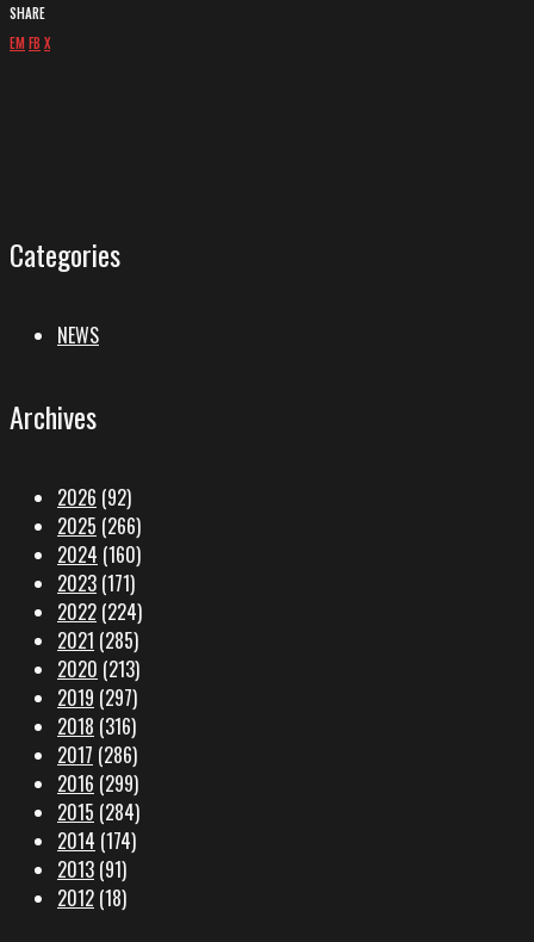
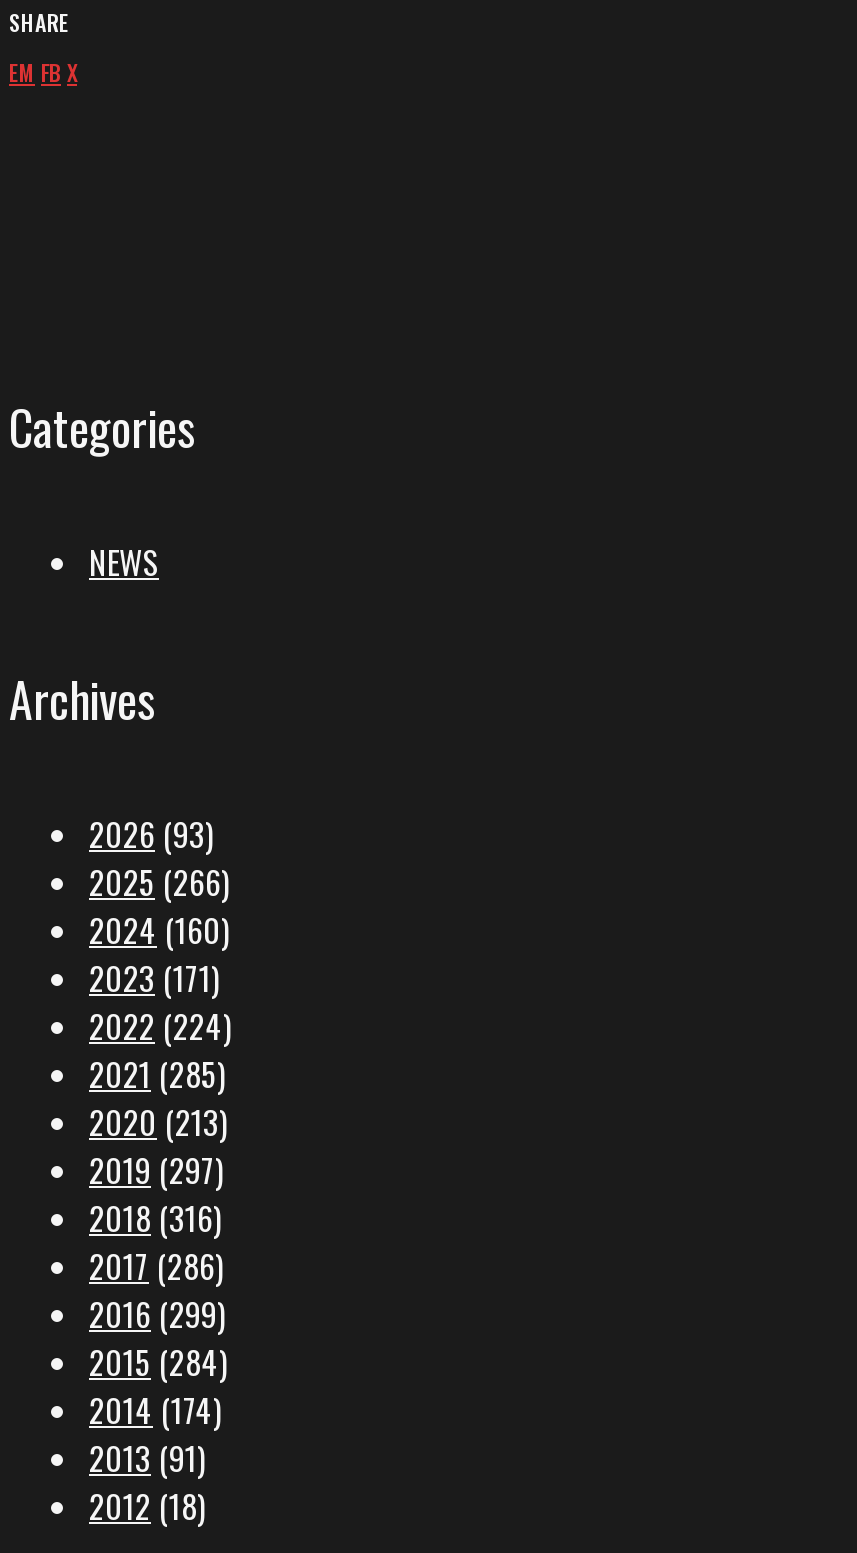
[57,483,131,512] 2026 (92) -> [89,811,213,859] 2026 (93)

